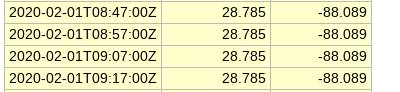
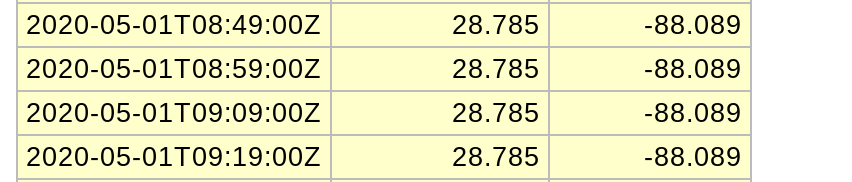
[9,5,157,20] 2020-02-01T08:47:00Z -> [26,10,322,40] 2020-05-01T08:49:00Z
[9,27,157,42] 2020-02-01T08:57:00Z -> [26,54,322,84] 2020-05-01T08:59:00Z
[9,49,157,64] 2020-02-01T09:07:00Z -> [26,98,322,128] 2020-05-01T09:09:00Z
[9,71,157,86] 2020-02-01T09:17:00Z -> [26,142,322,172] 2020-05-01T09:19:00Z

